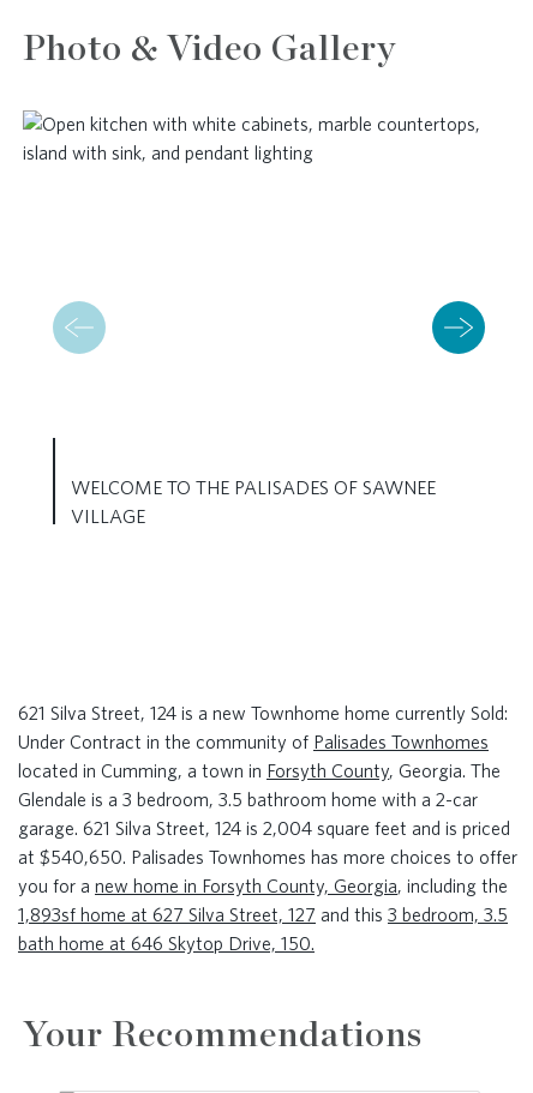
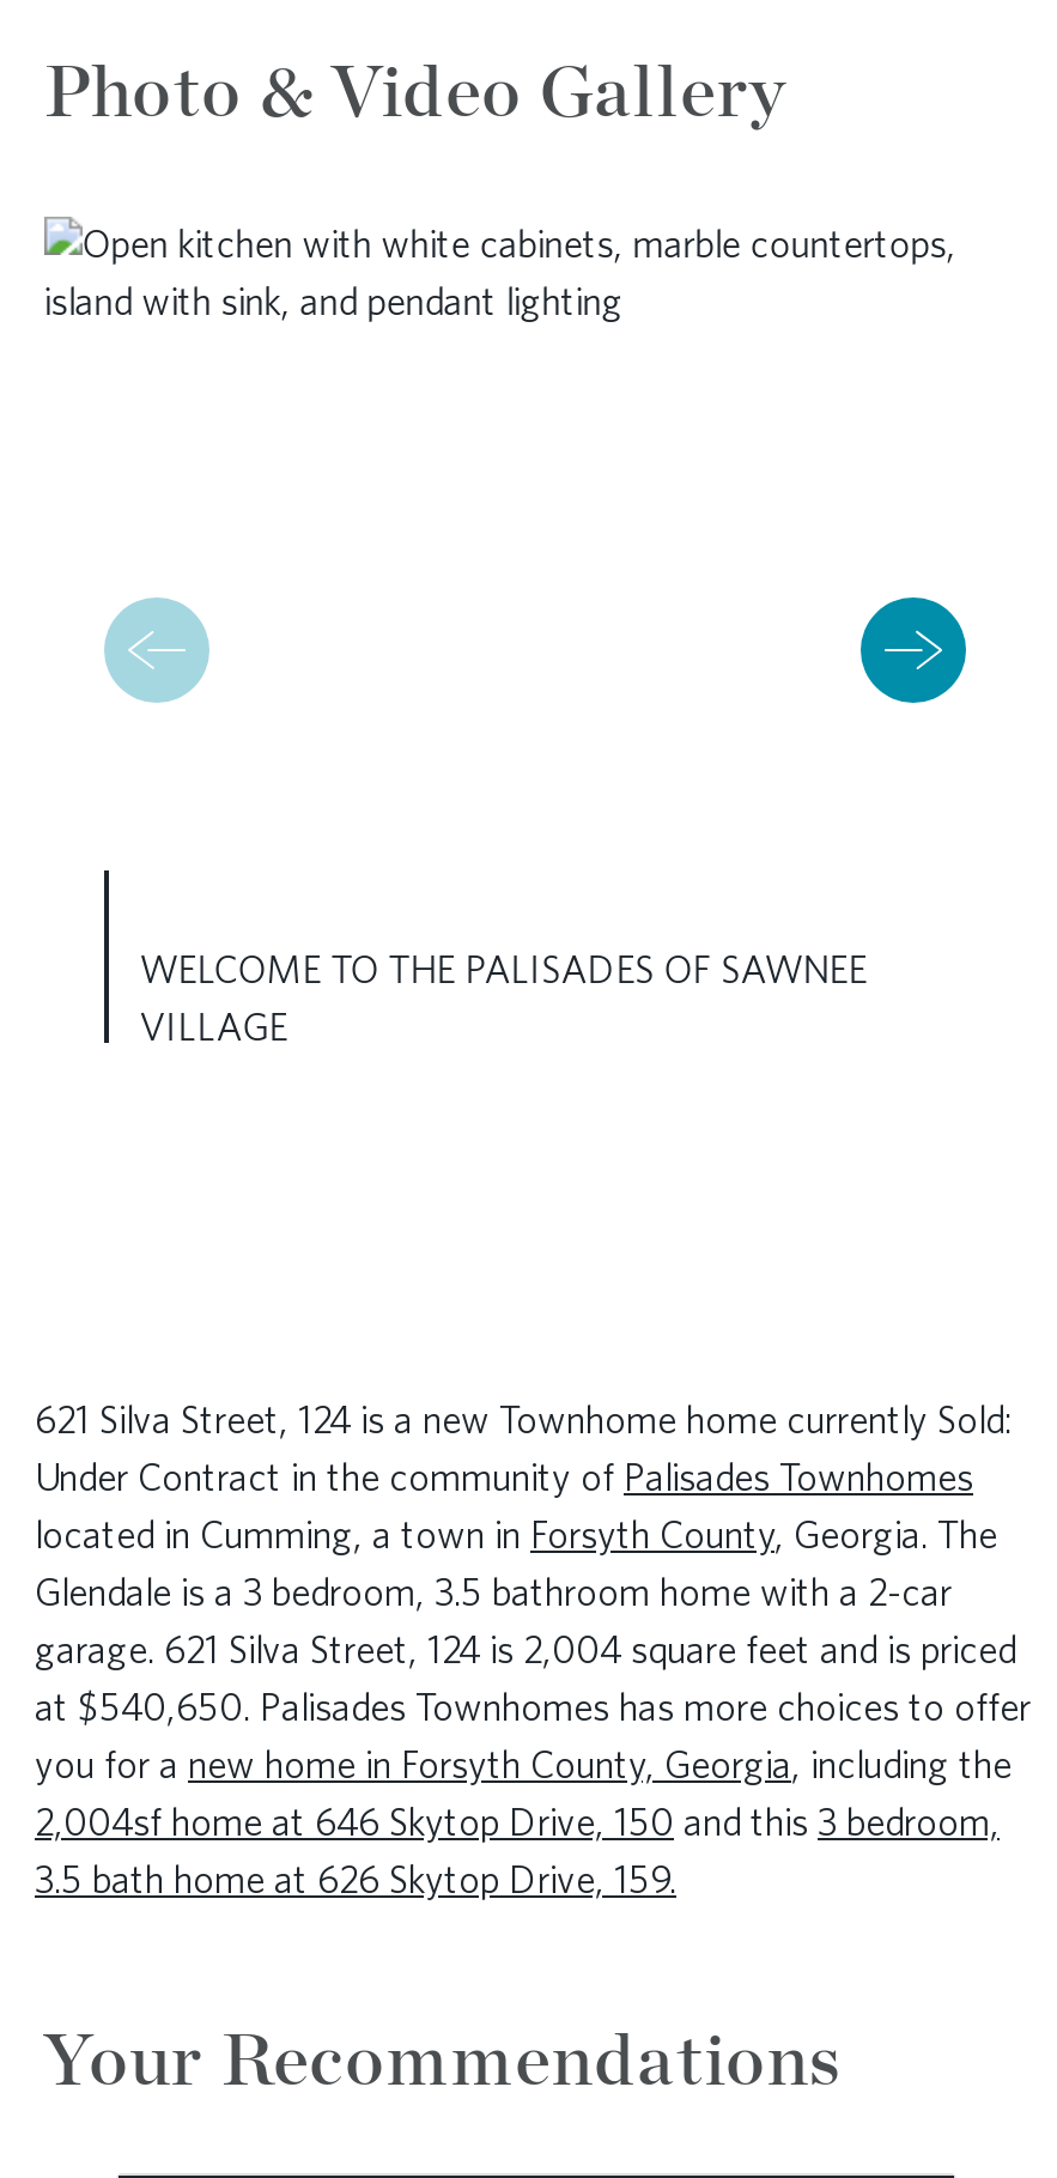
[18,904,508,956] 1,893sf home at 627 Silva Street, 127 and this 3 bedroom, 3.5 | bath home at 646 Skytop Drive, 150. -> [35,1801,1000,1904] 2,004sf home at 646 Skytop Drive, 150 and this 3 bedroom, | 3.5 bath home at 626 Skytop Drive, 159.

